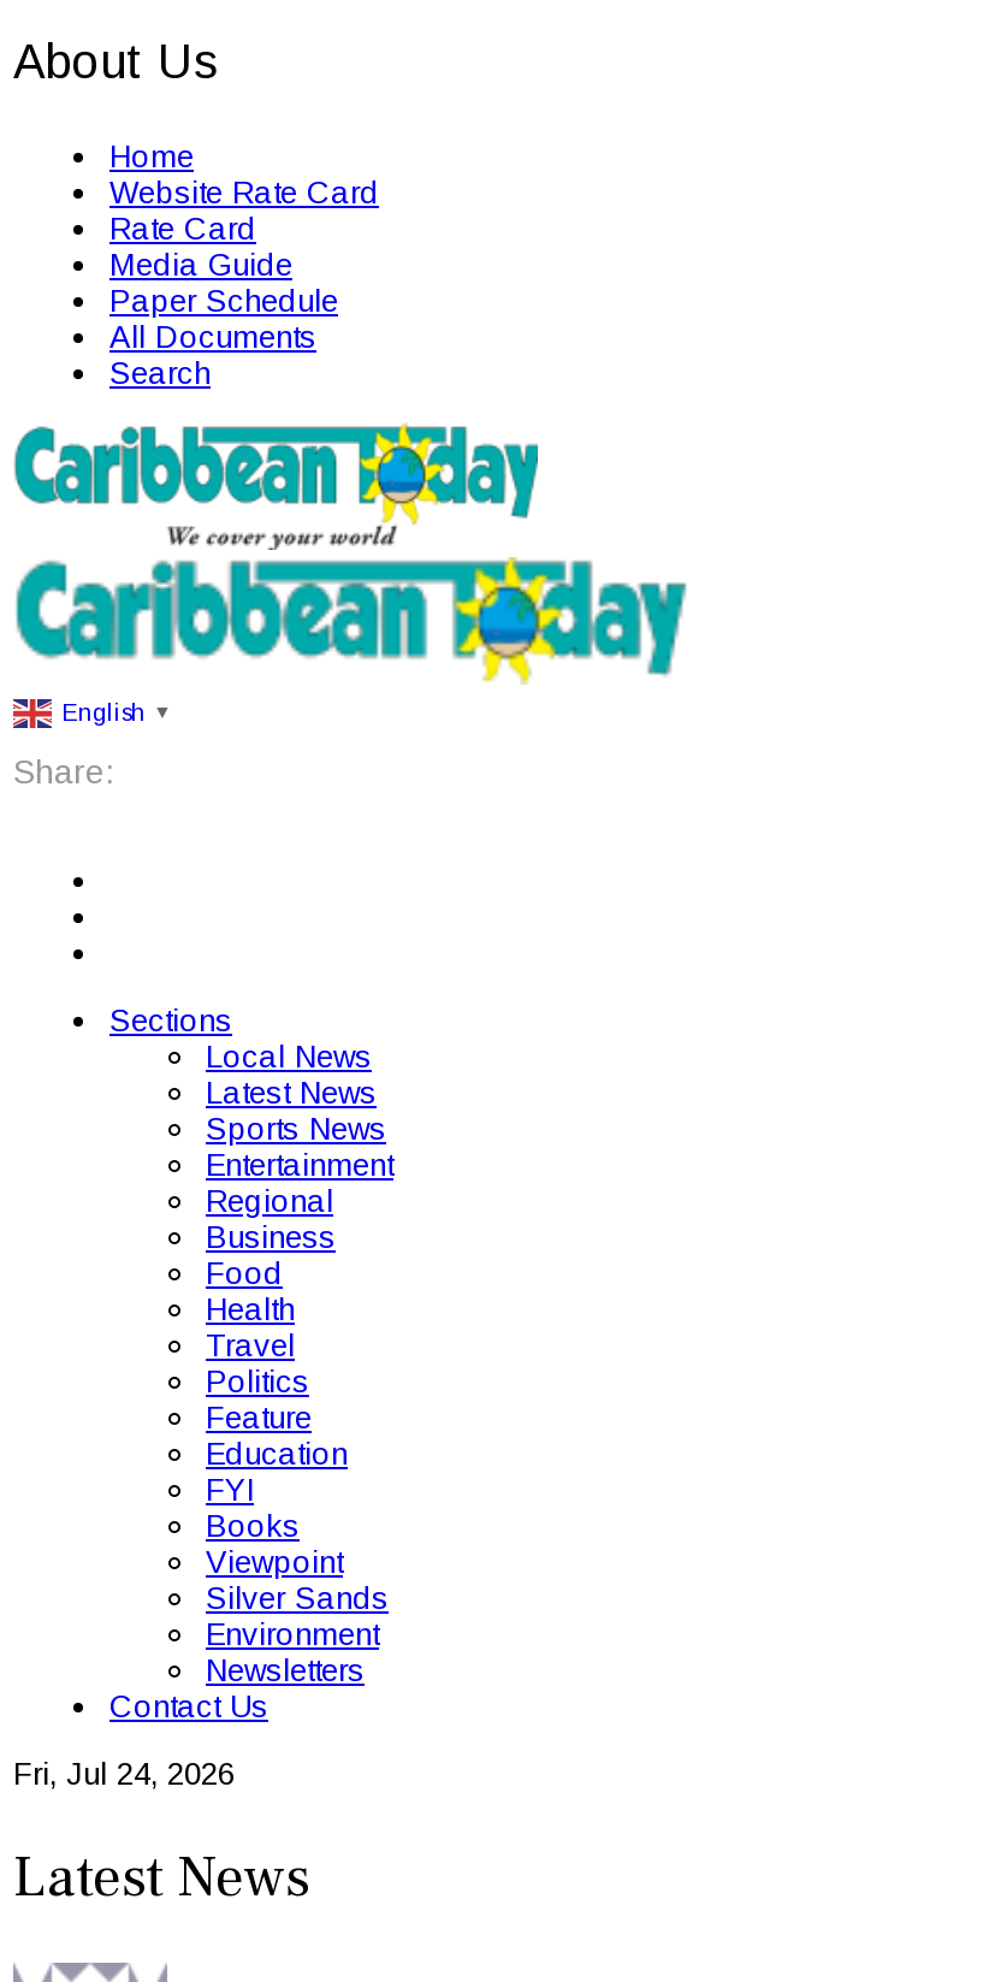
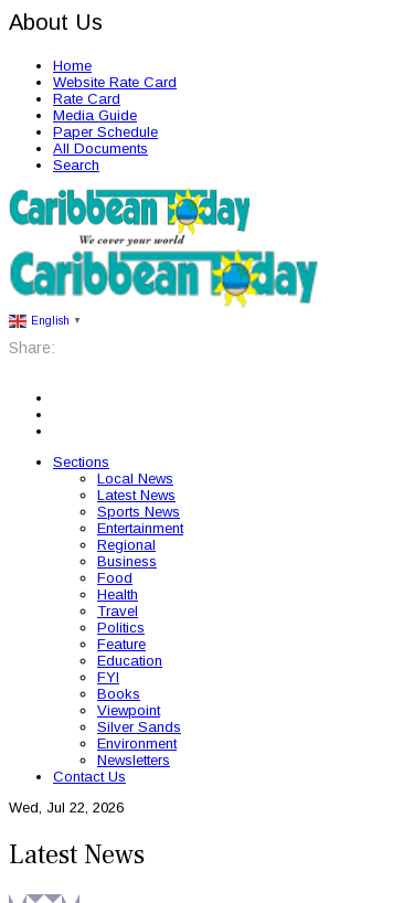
[13,1756,235,1792] Fri, Jul 24, 2026 -> [9,799,124,816] Wed, Jul 22, 2026

